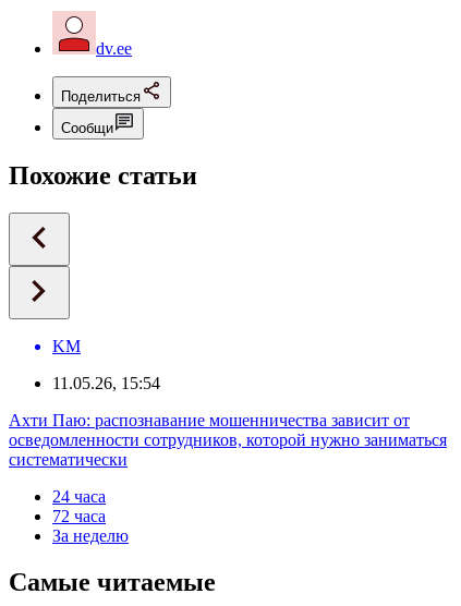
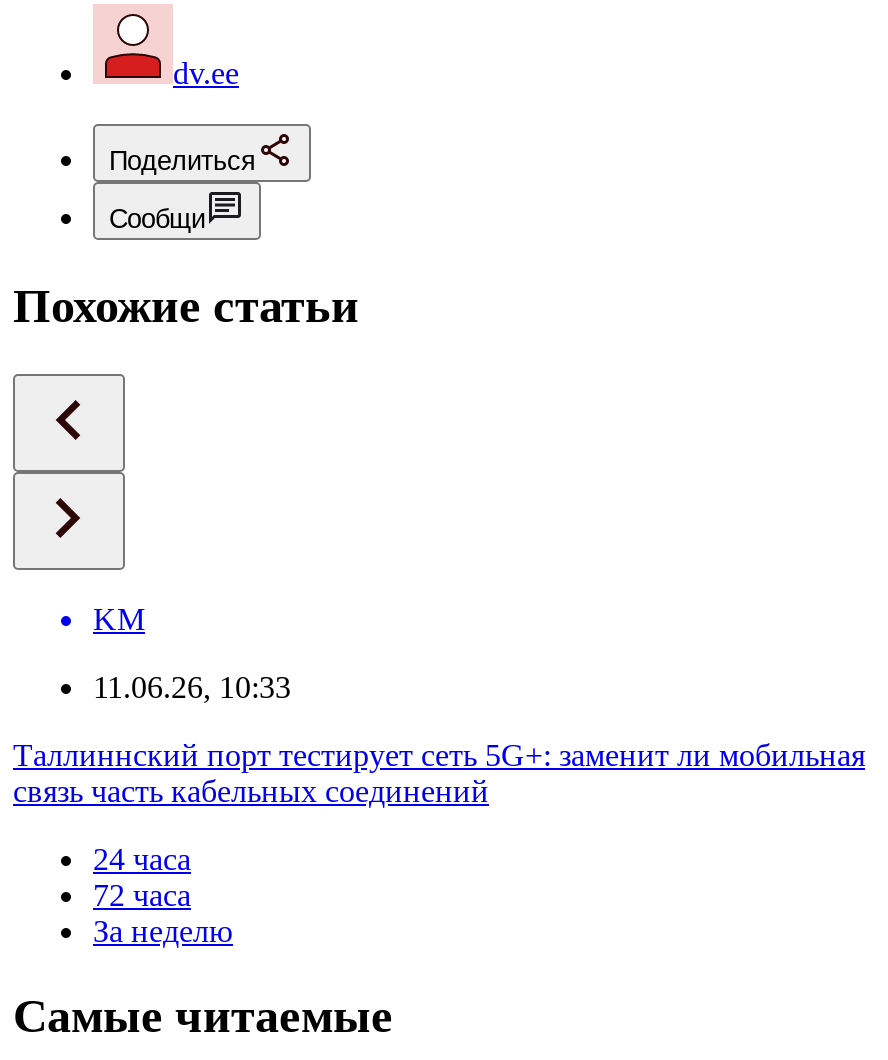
[52,374,160,392] 11.05.26, 15:54 -> [93,669,291,703] 11.06.26, 10:33
[9,411,447,468] Ахти Паю: распознавание мошенничества зависит от | осведомленности сотрудников, которой нужно заниматься | систематически -> [13,737,865,807] Таллиннский порт тестирует сеть 5G+: заменит ли мобильная | связь часть кабельных соединений

